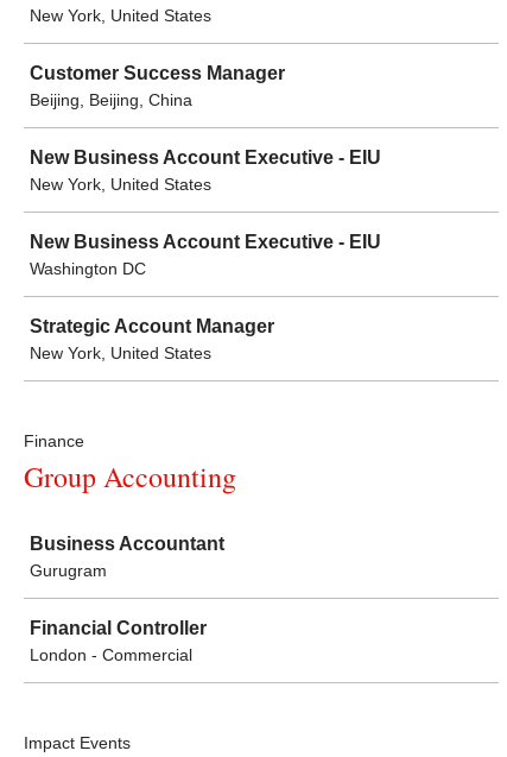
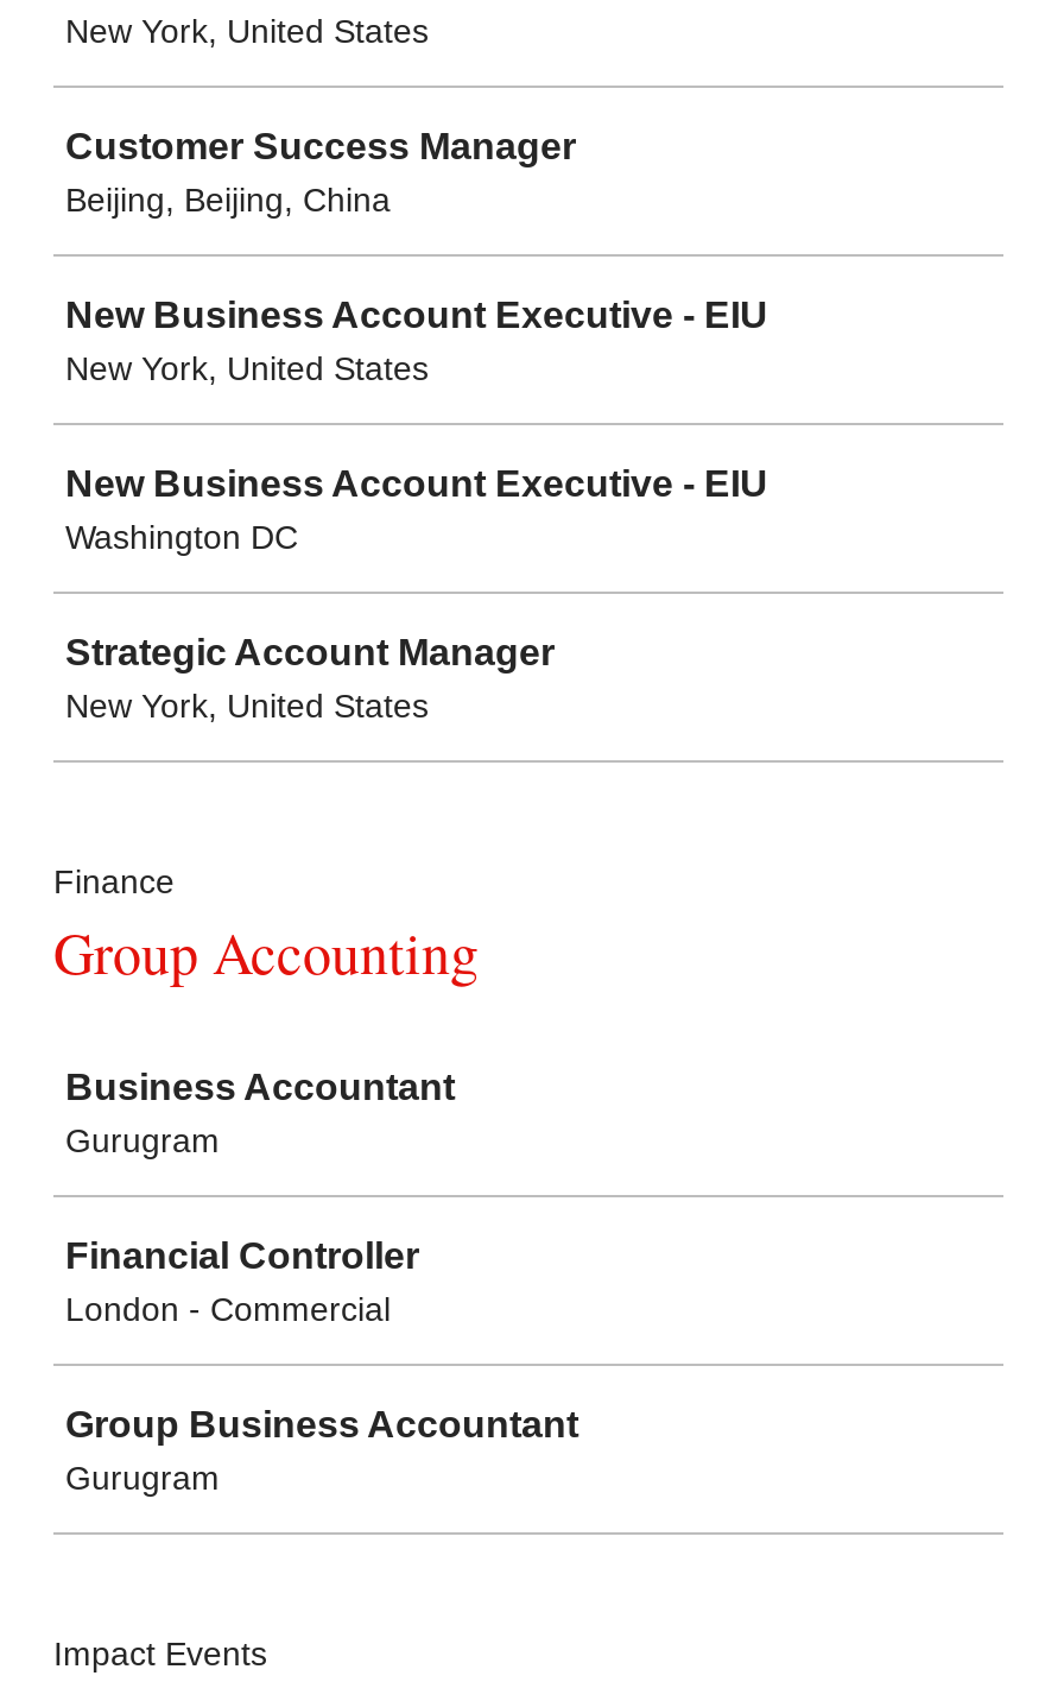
none -> [65,1404,578,1496] Group Business Accountant | Gurugram

